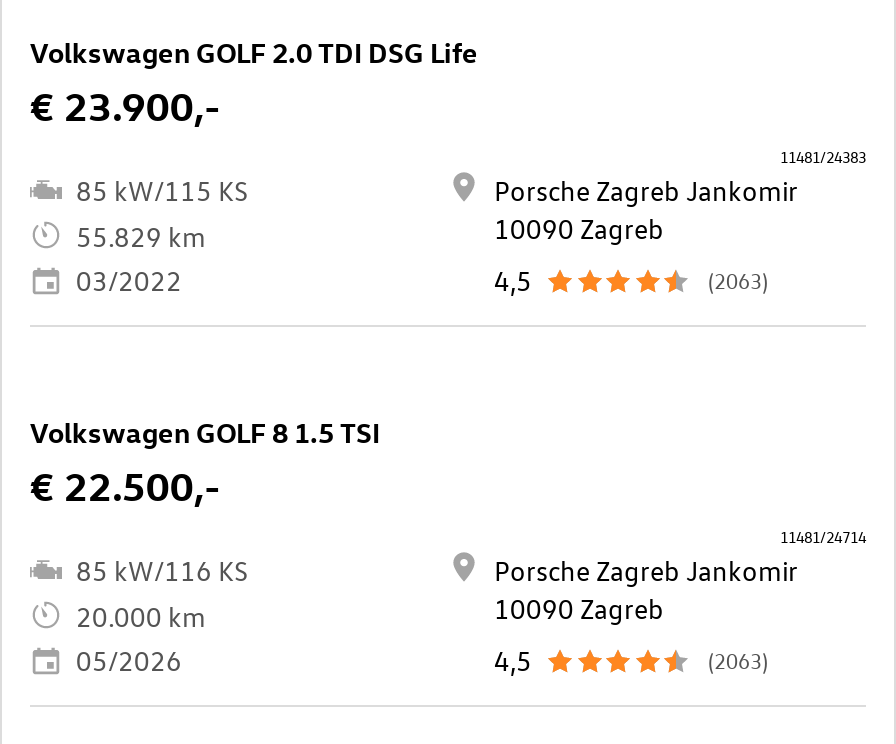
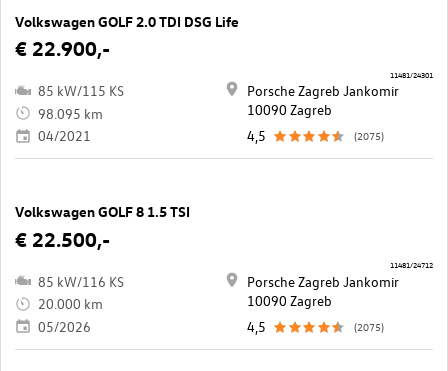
[30,79,220,129] € 23.900,- -> [15,35,110,60] € 22.900,-
[780,143,866,167] 11481/24383 -> [390,68,433,80] 11481/24301
[76,216,206,254] 55.829 km -> [38,104,103,123] 98.095 km
[76,261,182,299] 03/2022 -> [38,126,91,145] 04/2021
[708,265,768,295] (2063) -> [354,128,384,143] (2075)
[780,524,866,548] 11481/24714 -> [390,258,433,270] 11481/24712
[708,645,768,675] (2063) -> [354,319,384,334] (2075)

